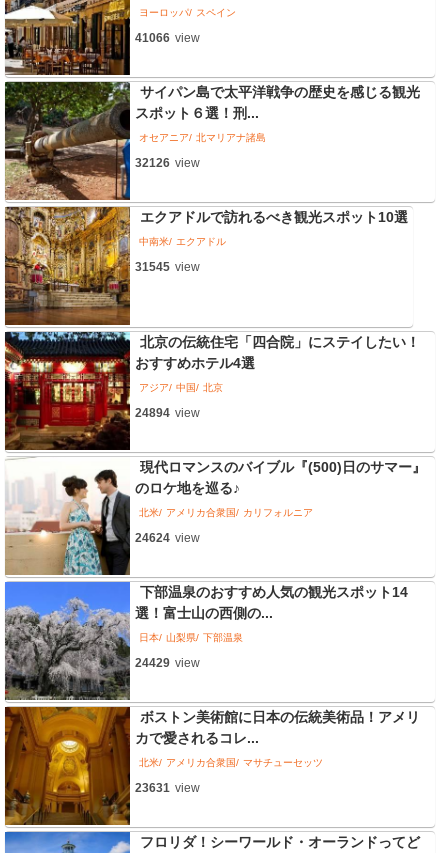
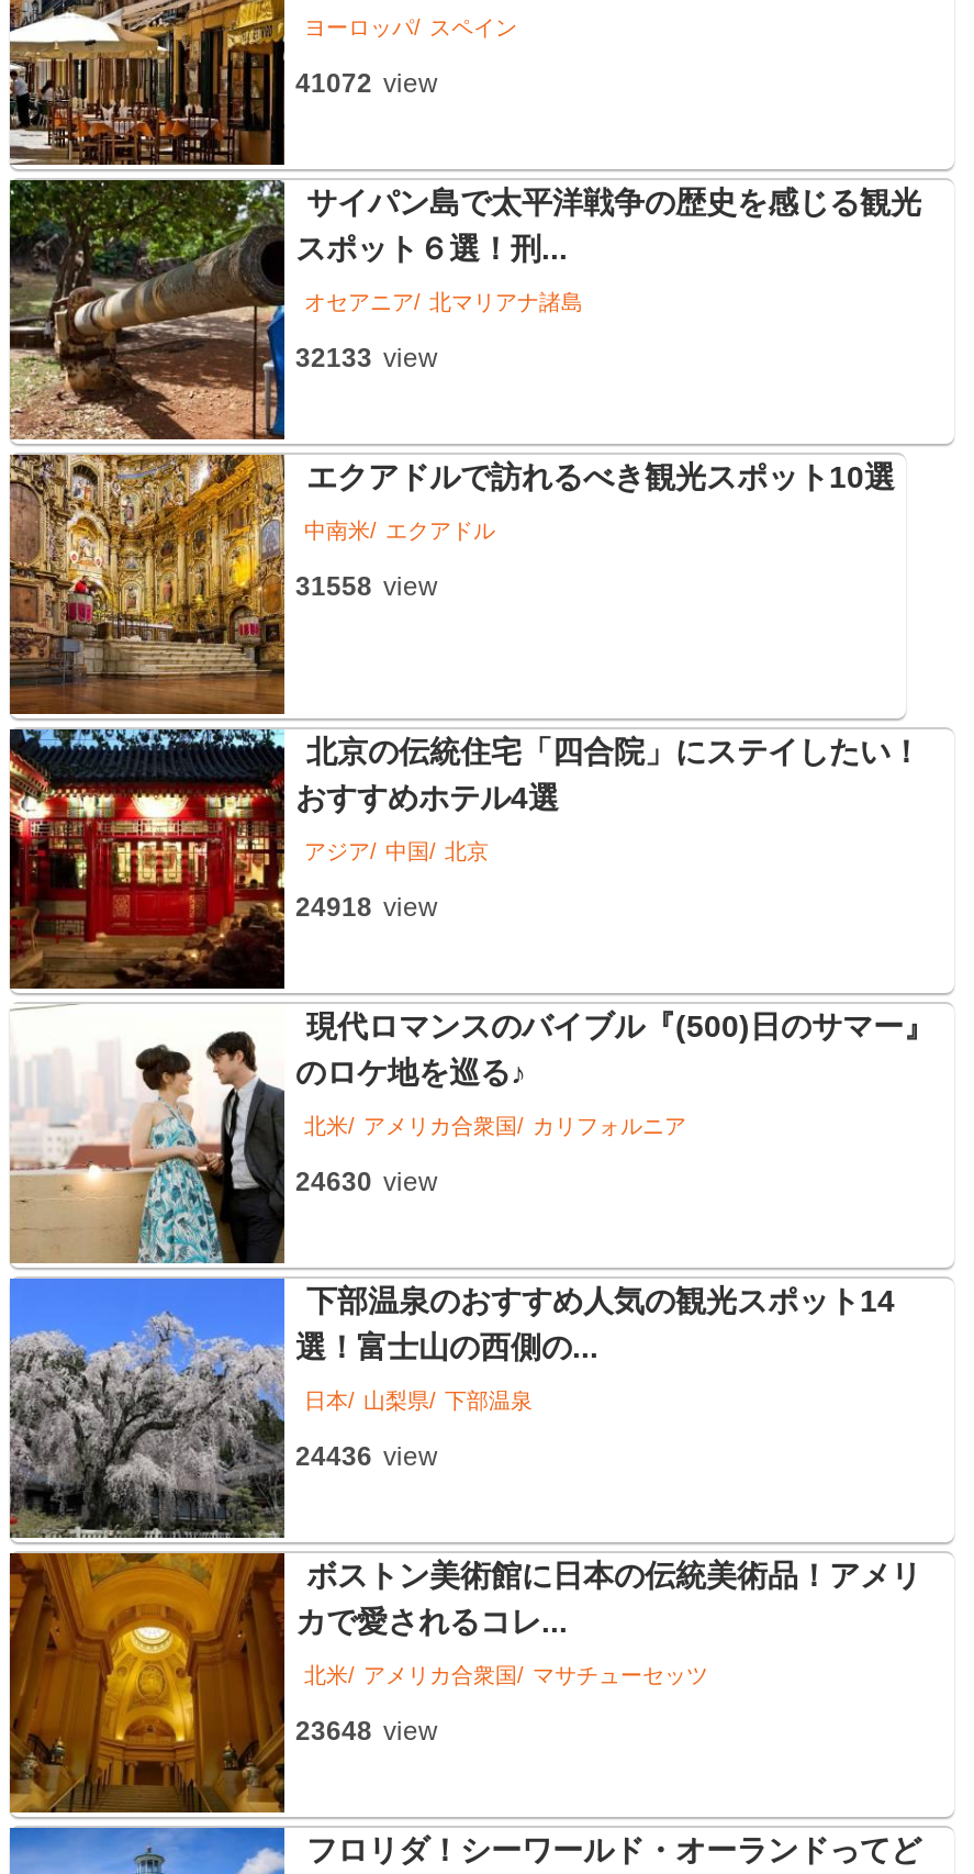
[135,31,200,45] 41066 view -> [295,68,438,99] 41072 view
[135,156,200,170] 32126 view -> [295,343,438,373] 32133 view
[135,260,200,274] 31545 view -> [295,571,438,602] 31558 view
[135,406,200,420] 24894 view -> [295,892,438,923] 24918 view
[135,531,200,545] 24624 view -> [295,1167,438,1197] 24630 view
[135,656,200,670] 24429 view -> [295,1441,438,1472] 24436 view
[135,781,200,795] 23631 view -> [295,1716,438,1747] 23648 view

